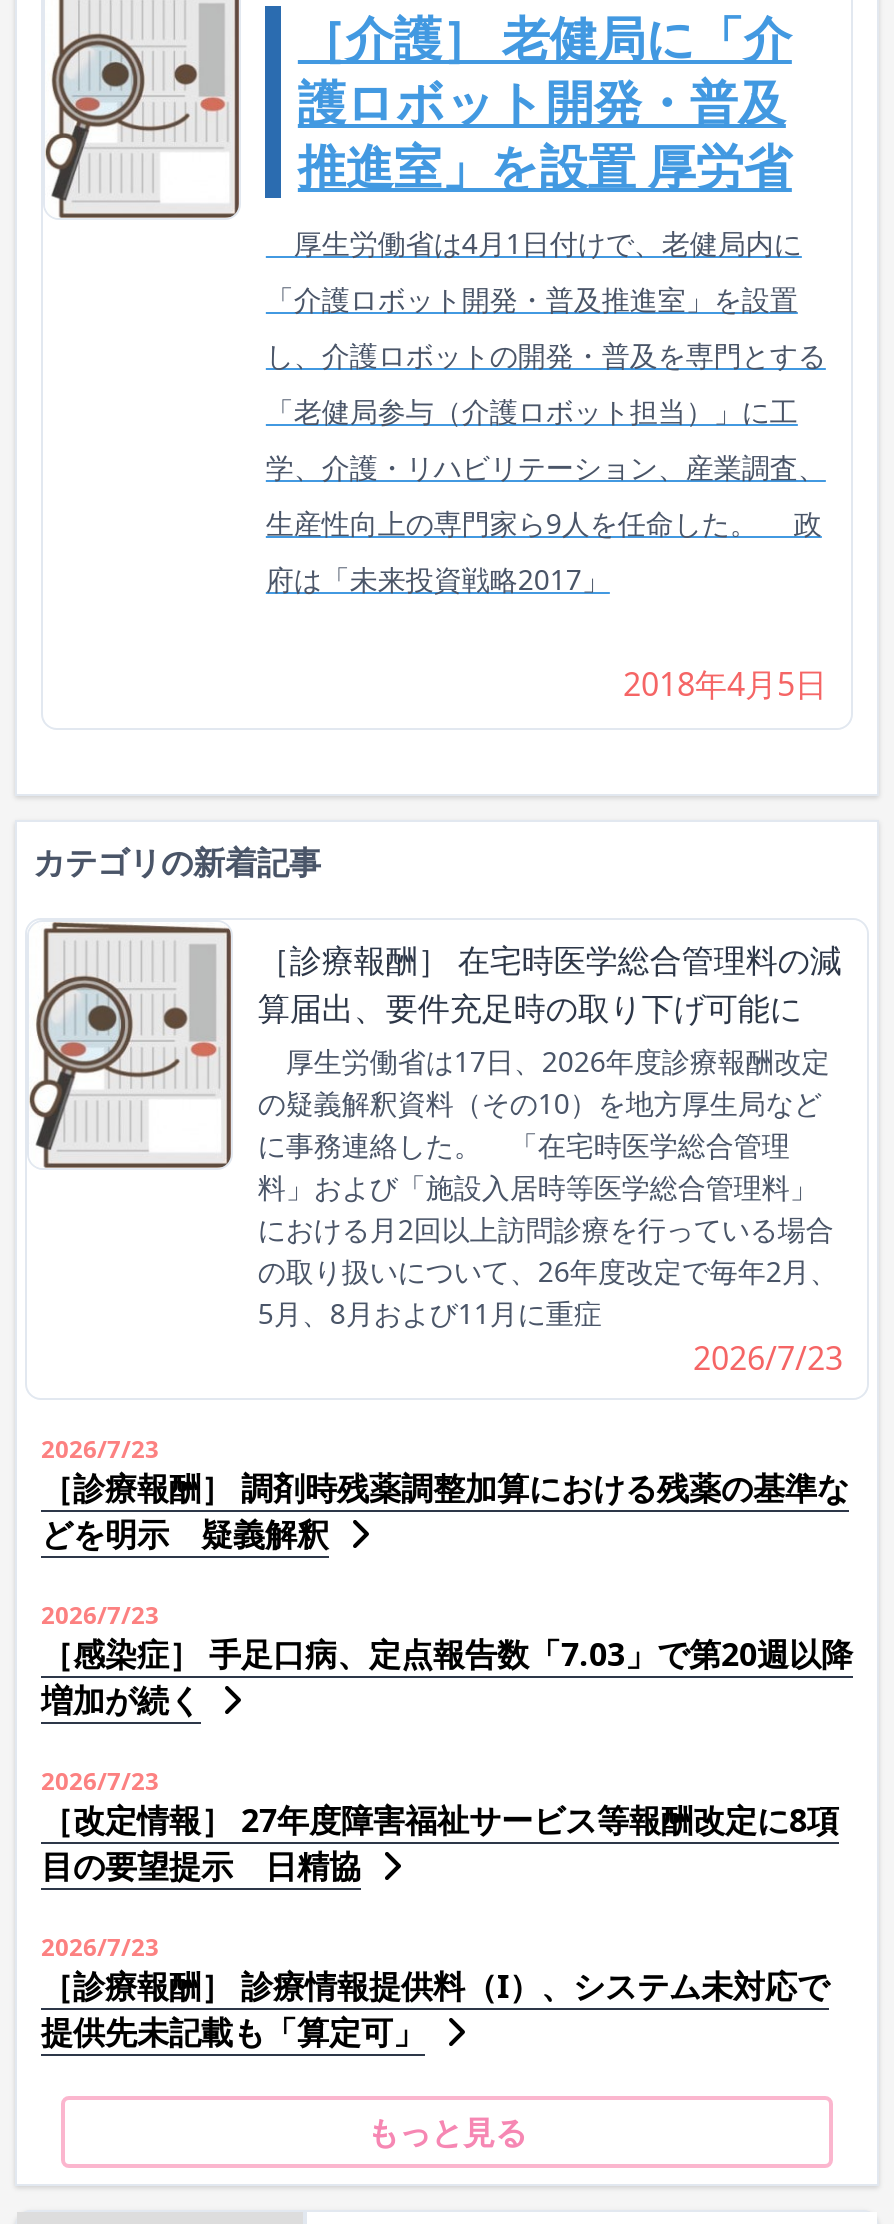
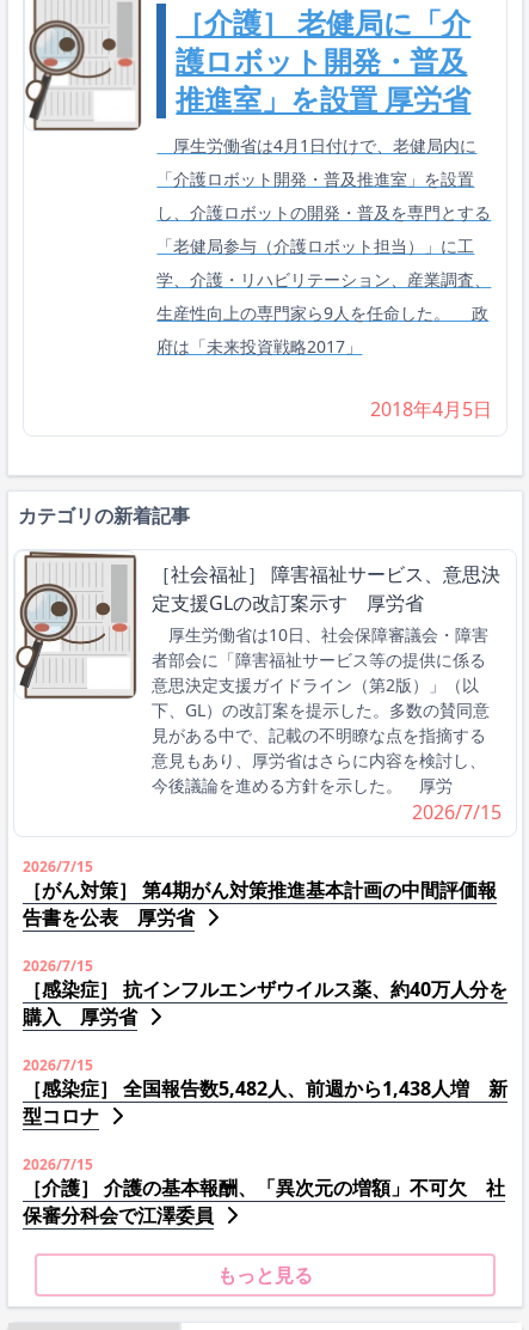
[258,938,843,1380] ［診療報酬］ 在宅時医学総合管理料の減 | 算届出、要件充足時の取り下げ可能に | 厚生労働省は17日、2026年度診療報酬改定 | の疑義解釈資料（その10）を地方厚生局など | に事務連絡した。 「在宅時医学総合管理 | 料」および「施設入居時等医学総合管理料」 | における月2回以上訪問診療を行っている場合 | の取り扱いについて、26年度改定で毎年2月、 | 5月、8月および11月に重症 | 2026/7/23 -> [152,561,502,825] ［社会福祉］ 障害福祉サービス、意思決 | 定支援GLの改訂案示す 厚労省 | 厚生労働省は10日、社会保障審議会・障害 | 者部会に「障害福祉サービス等の提供に係る | 意思決定支援ガイドライン（第2版）」（以 | 下、GL）の改訂案を提示した。多数の賛同意 | 見がある中で、記載の不明瞭な点を指摘する | 意見もあり、厚労省はさらに内容を検討し、 | 今後議論を進める方針を示した。 厚労 | 2026/7/15
[41,1432,849,1556] 2026/7/23 | ［診療報酬］ 調剤時残薬調整加算における残薬の基準な | どを明示 疑義解釈 -> [23,856,497,930] 2026/7/15 | ［がん対策］ 第4期がん対策推進基本計画の中間評価報 | 告書を公表 厚労省
[41,1598,853,1722] 2026/7/23 | ［感染症］ 手足口病、定点報告数「7.03」で第20週以降 | 増加が続く -> [23,955,508,1030] 2026/7/15 | ［感染症］ 抗インフルエンザウイルス薬、約40万人分を | 購入 厚労省
[41,1764,839,1888] 2026/7/23 | ［改定情報］ 27年度障害福祉サービス等報酬改定に8項 | 目の要望提示 日精協 -> [23,1055,508,1129] 2026/7/15 | ［感染症］ 全国報告数5,482人、前週から1,438人増 新 | 型コロナ
[41,1930,829,2054] 2026/7/23 | ［診療報酬］ 診療情報提供料（I）、システム未対応で | 提供先未記載も「算定可」 -> [23,1154,505,1228] 2026/7/15 | ［介護］ 介護の基本報酬、「異次元の増額」不可欠 社 | 保審分科会で江澤委員

